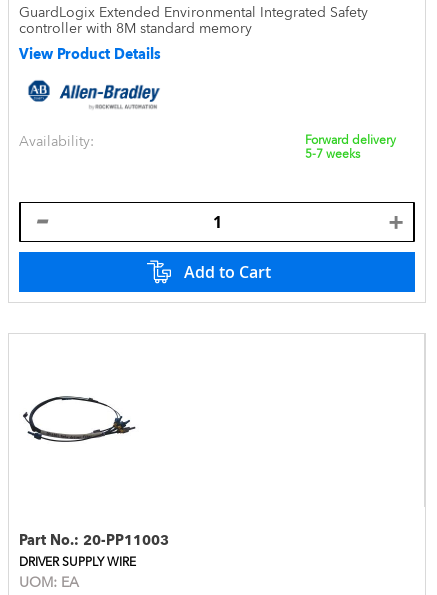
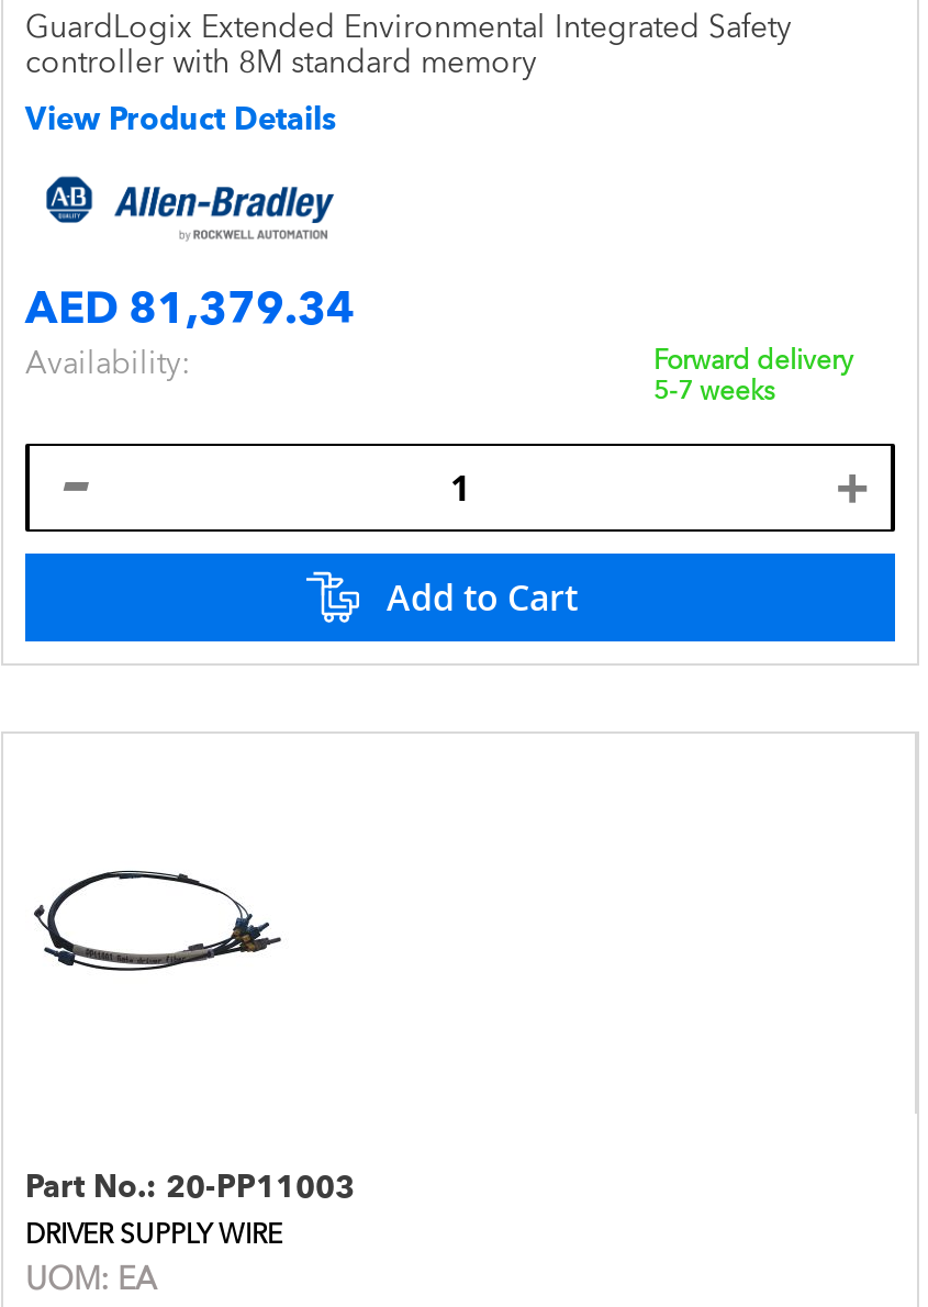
none -> [25,280,355,333] AED 81,379.34
moved [19,133,396,161] -> [25,344,853,405]: Availability: | Forward delivery | 5-7 weeks

